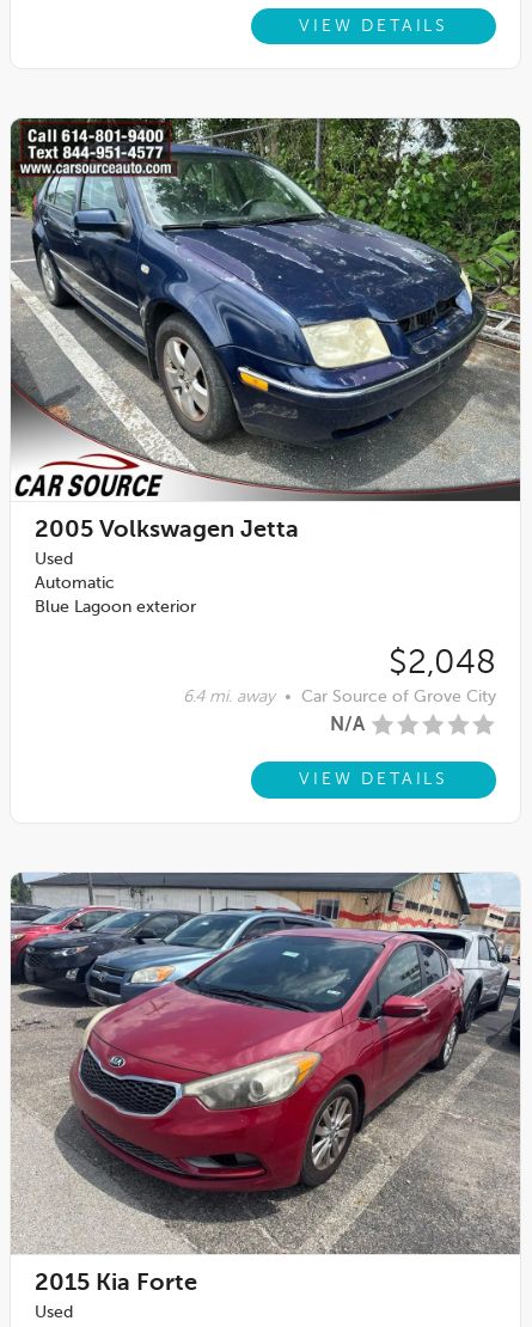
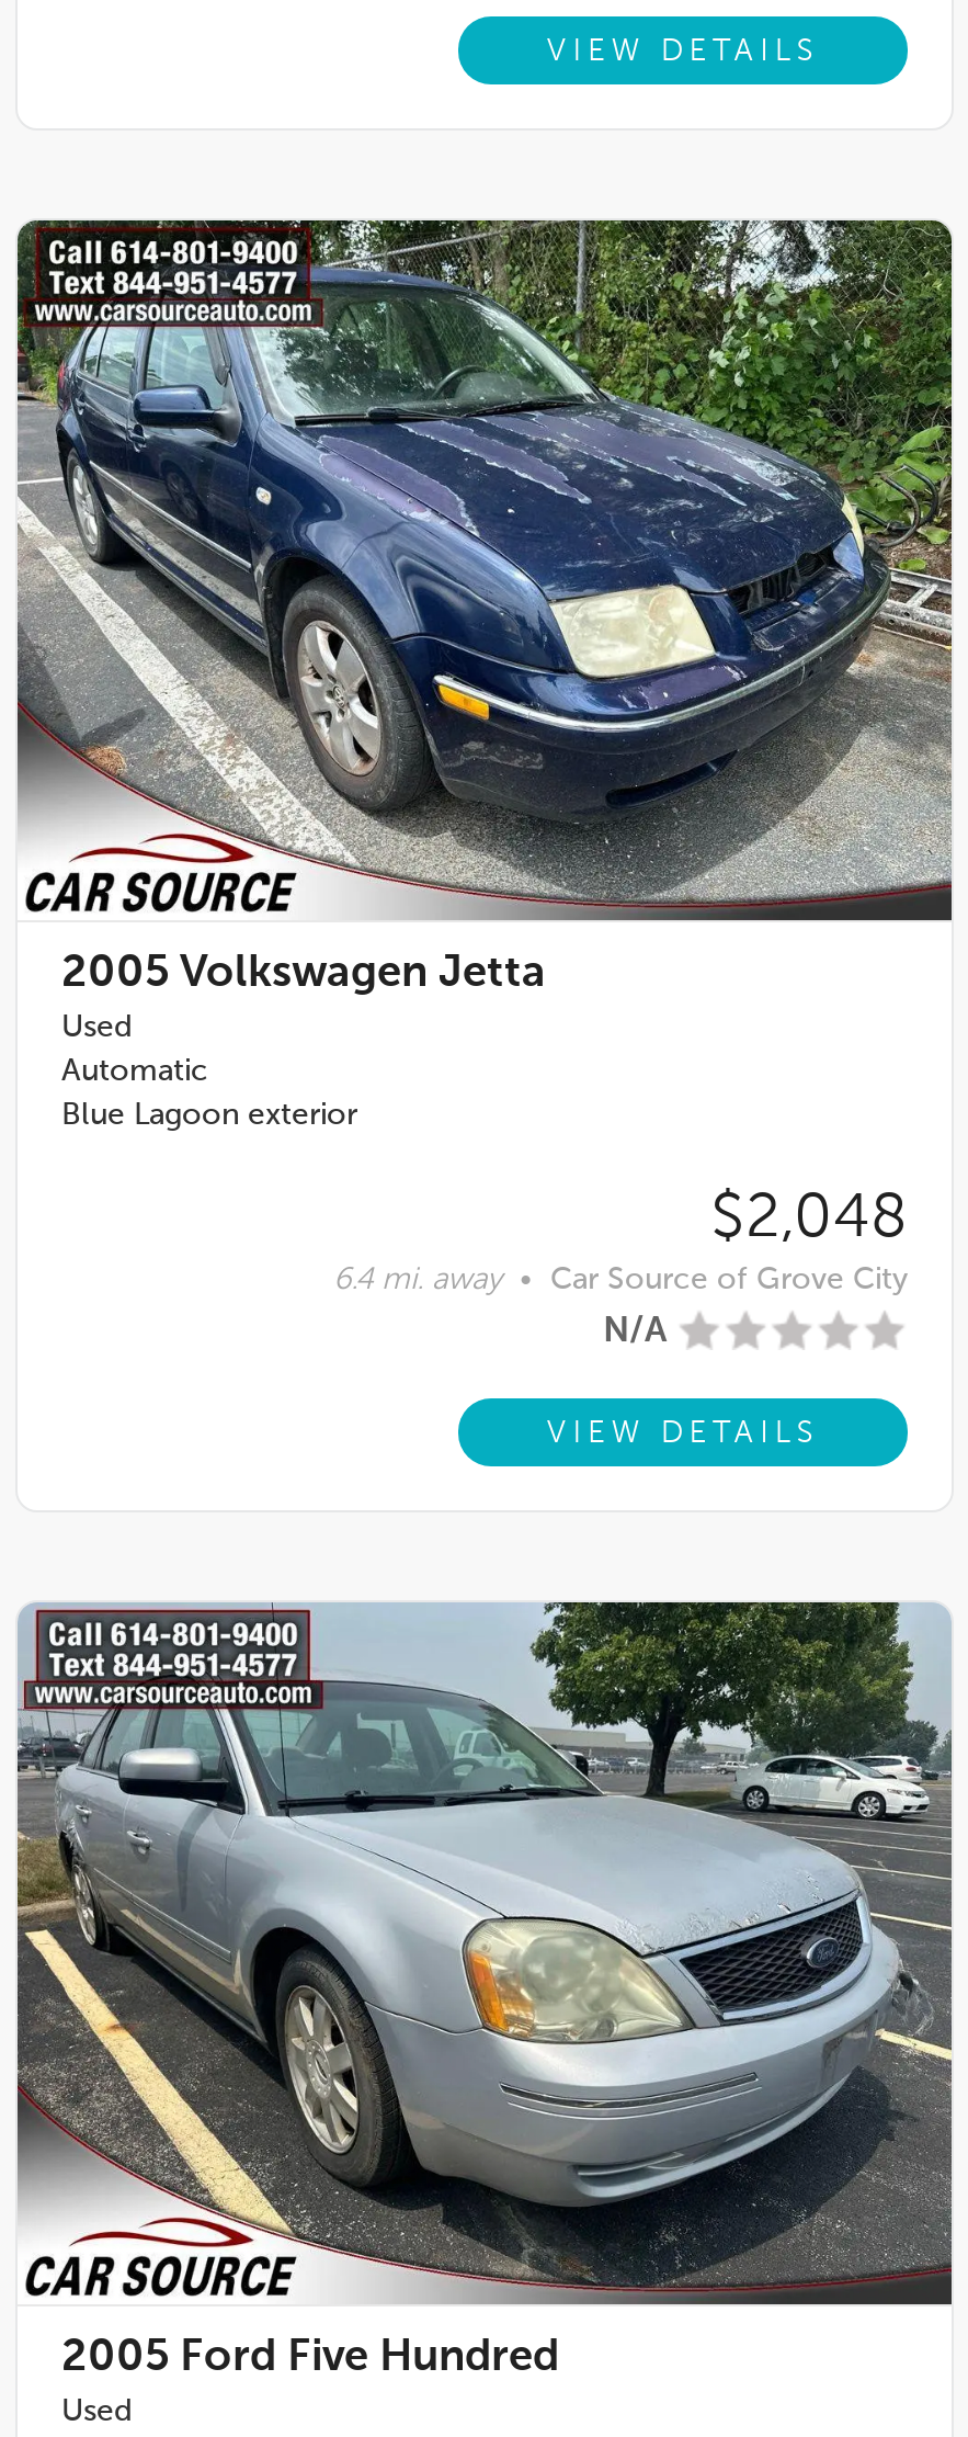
[11,872,520,1296] [image] | 2015 Kia Forte -> [18,1599,954,2380] [image] | 2005 Ford Five Hundred

